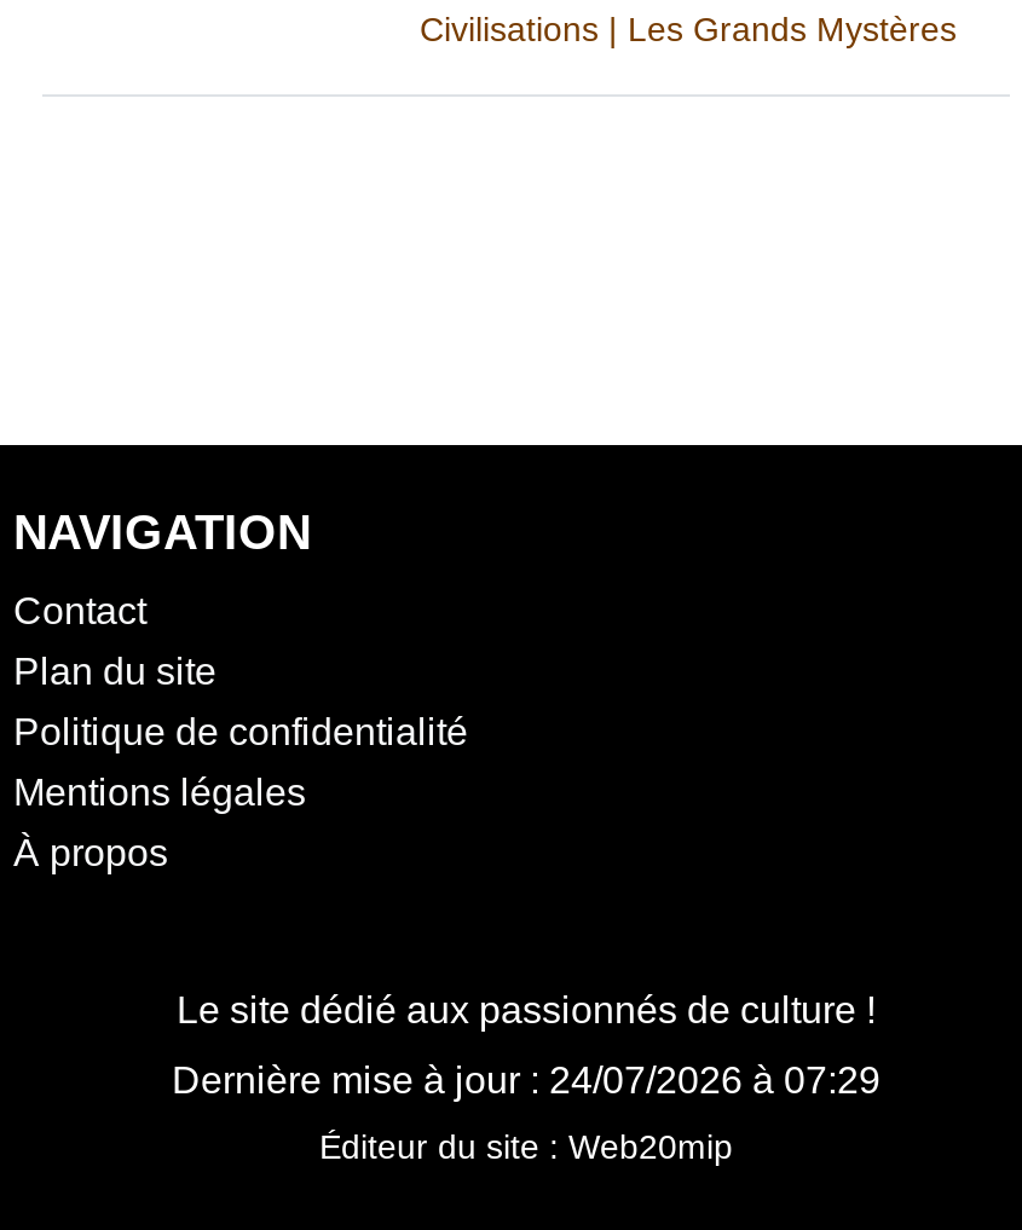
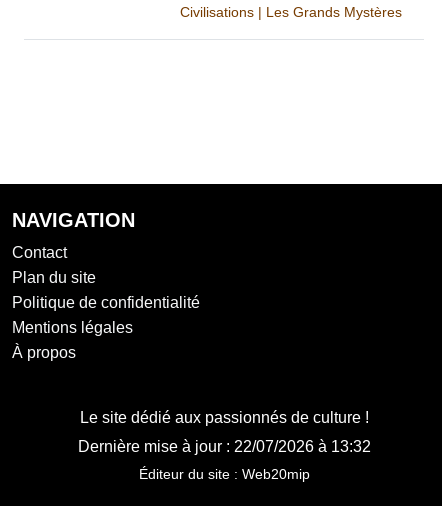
[172,1059,880,1101] Dernière mise à jour : 24/07/2026 à 07:29 -> [77,438,370,455] Dernière mise à jour : 22/07/2026 à 13:32

